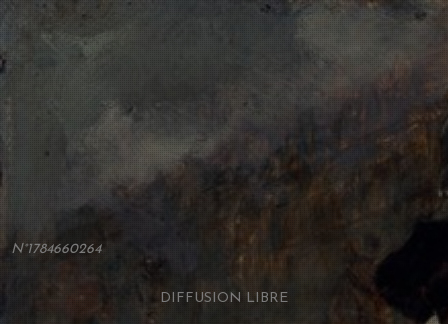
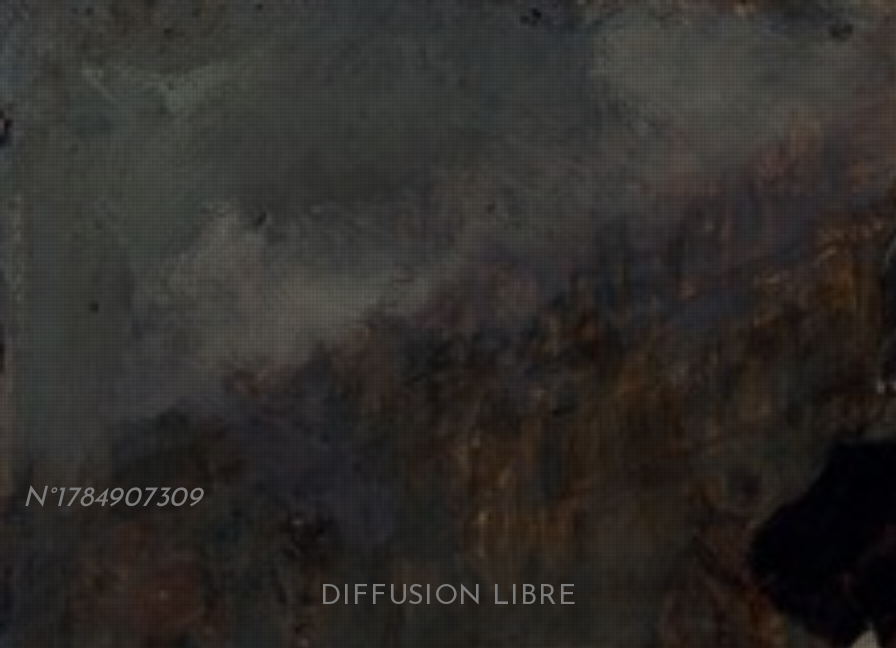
[11,242,101,257] N°1784660264 -> [22,484,202,514] N°1784907309

